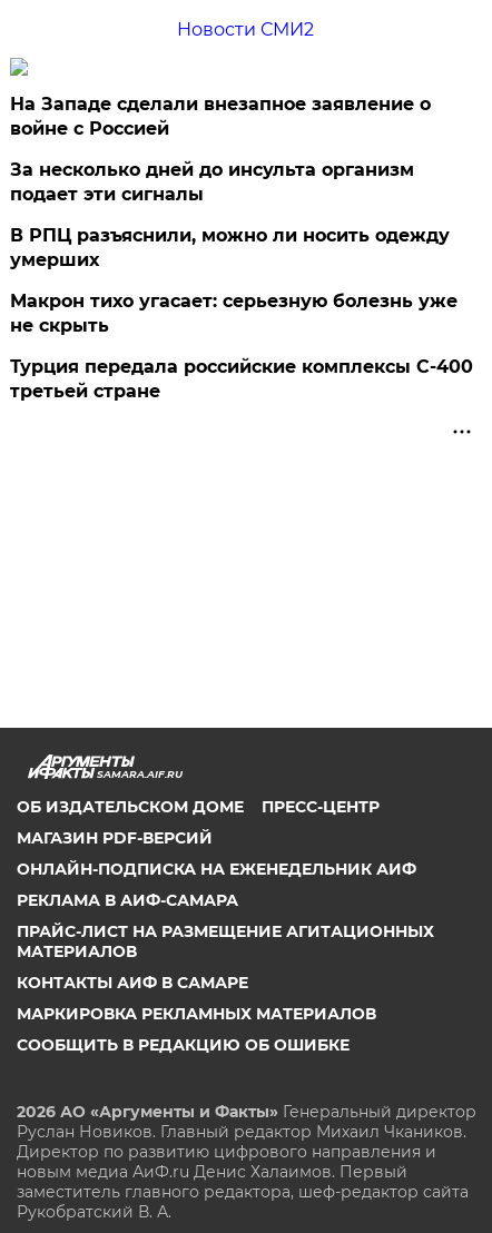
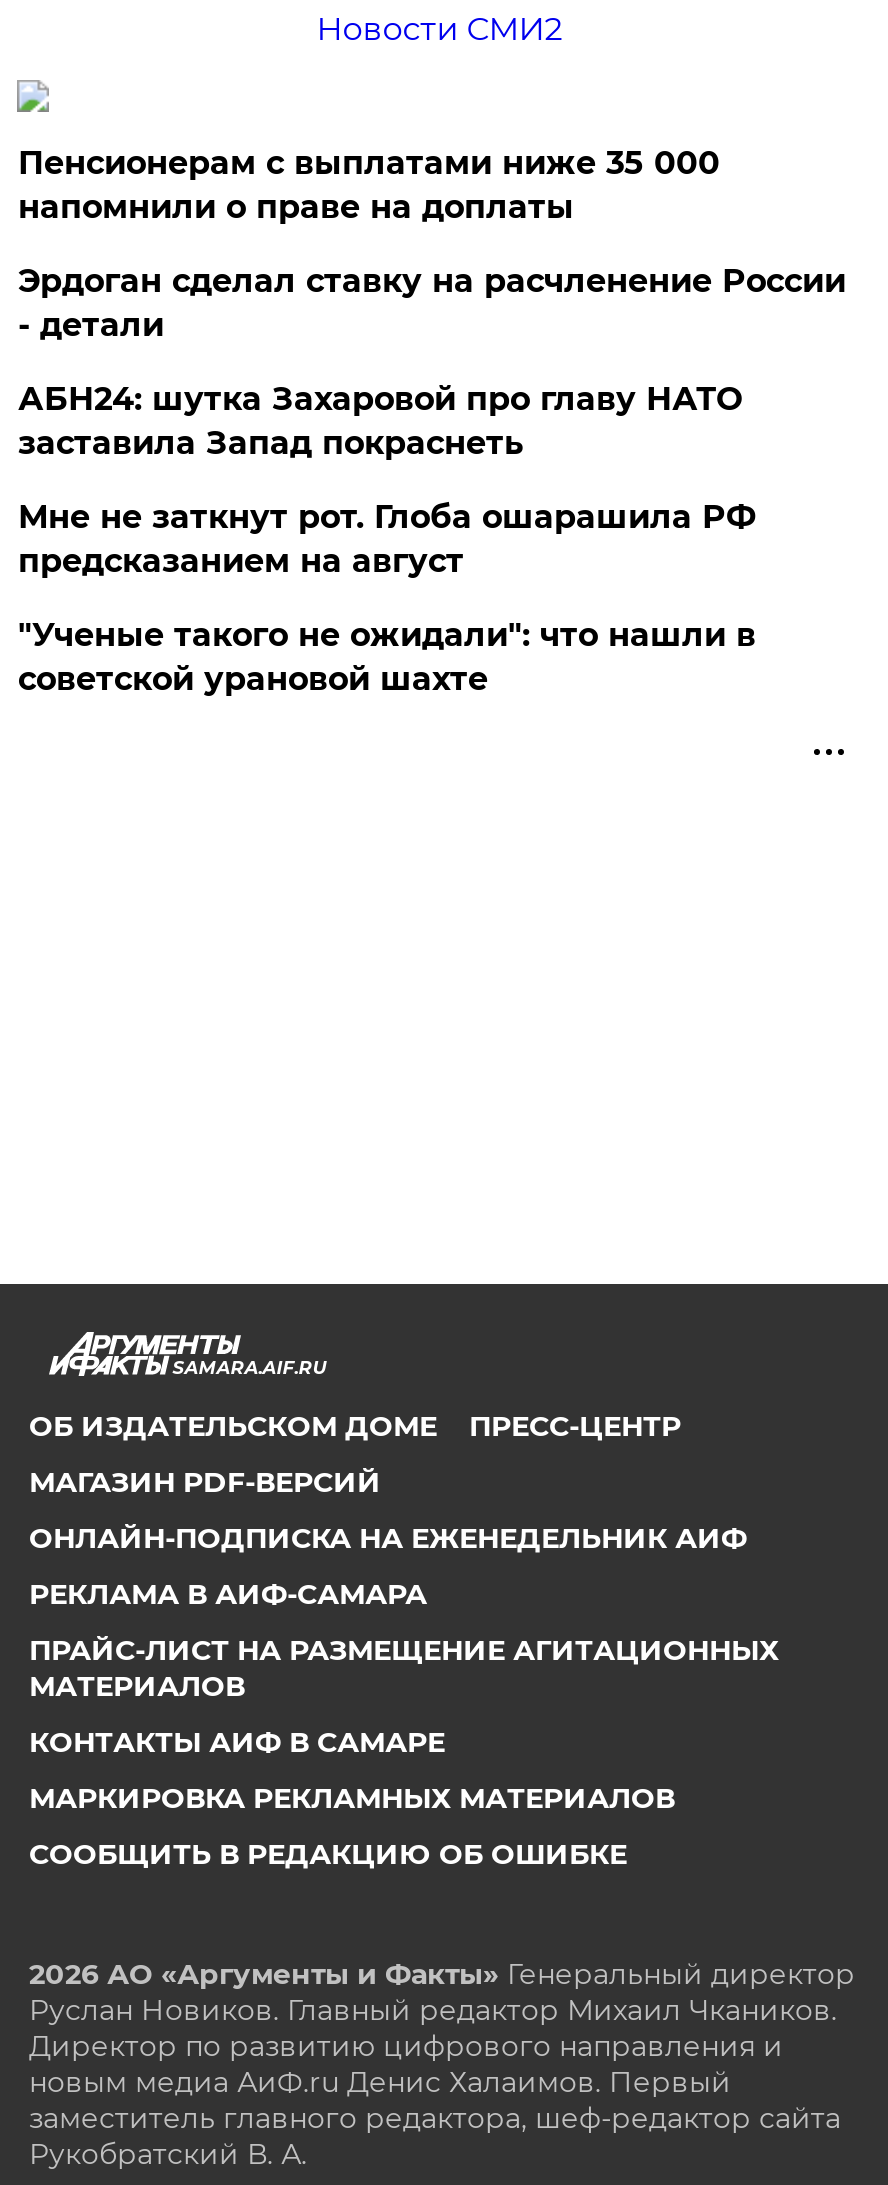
[10,93,431,139] На Западе сделали внезапное заявление о | войне с Россией -> [18,144,720,226] Пенсионерам с выплатами ниже 35 000 | напомнили о праве на доплаты
[10,159,415,205] За несколько дней до инсульта организм | подает эти сигналы -> [18,262,846,344] Эрдоган сделал ставку на расчленение России | - детали
[10,225,450,270] В РПЦ разъяснили, можно ли носить одежду | умерших -> [18,380,742,462] АБН24: шутка Захаровой про главу НАТО | заставила Запад покраснеть
[10,290,458,336] Макрон тихо угасает: серьезную болезнь уже | не скрыть -> [18,498,756,580] Мне не заткнут рот. Глоба ошарашила РФ | предсказанием на август
[10,356,474,402] Турция передала российские комплексы С-400 | третьей стране -> [18,616,756,698] "Ученые такого не ожидали": что нашли в | советской урановой шахте

